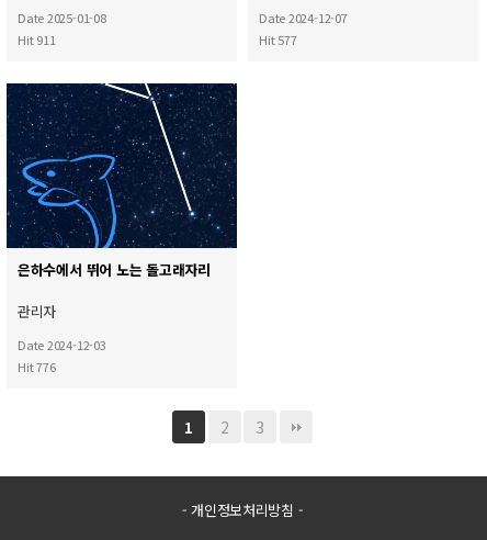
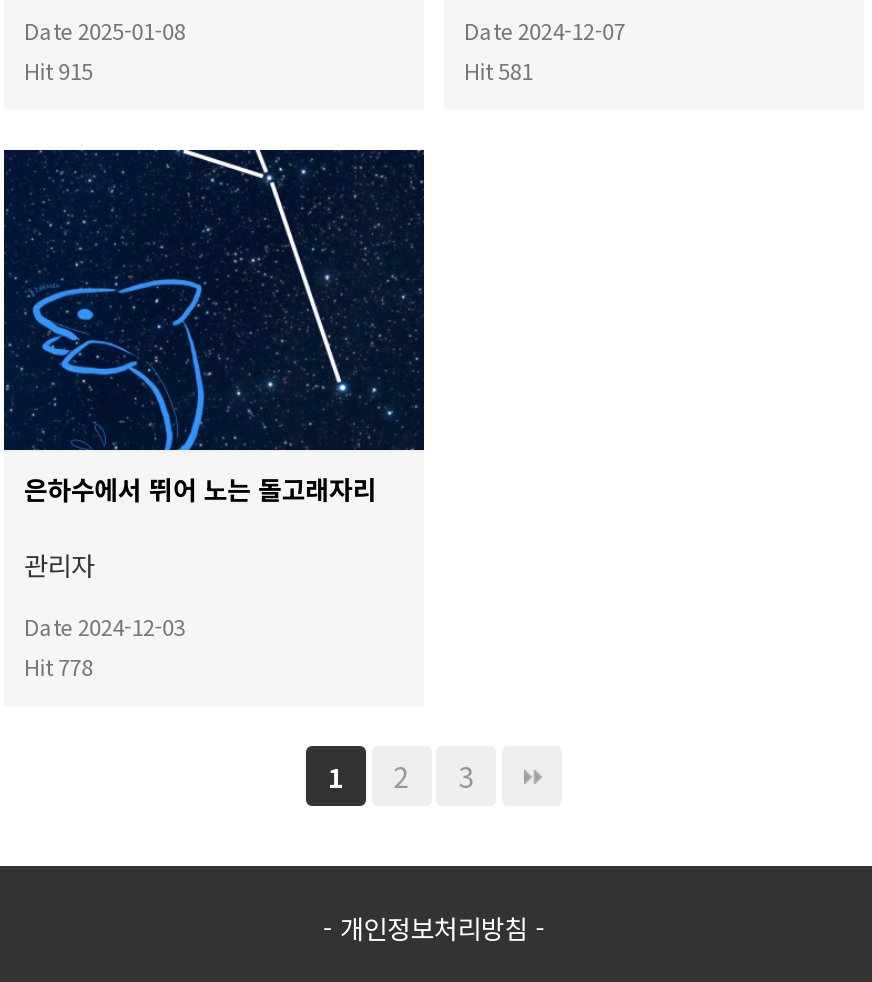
[18,31,55,49] Hit 911 -> [24,55,93,87] Hit 915
[259,31,297,49] Hit 577 -> [464,55,533,87] Hit 581
[18,358,55,375] Hit 776 -> [24,650,93,682] Hit 778

